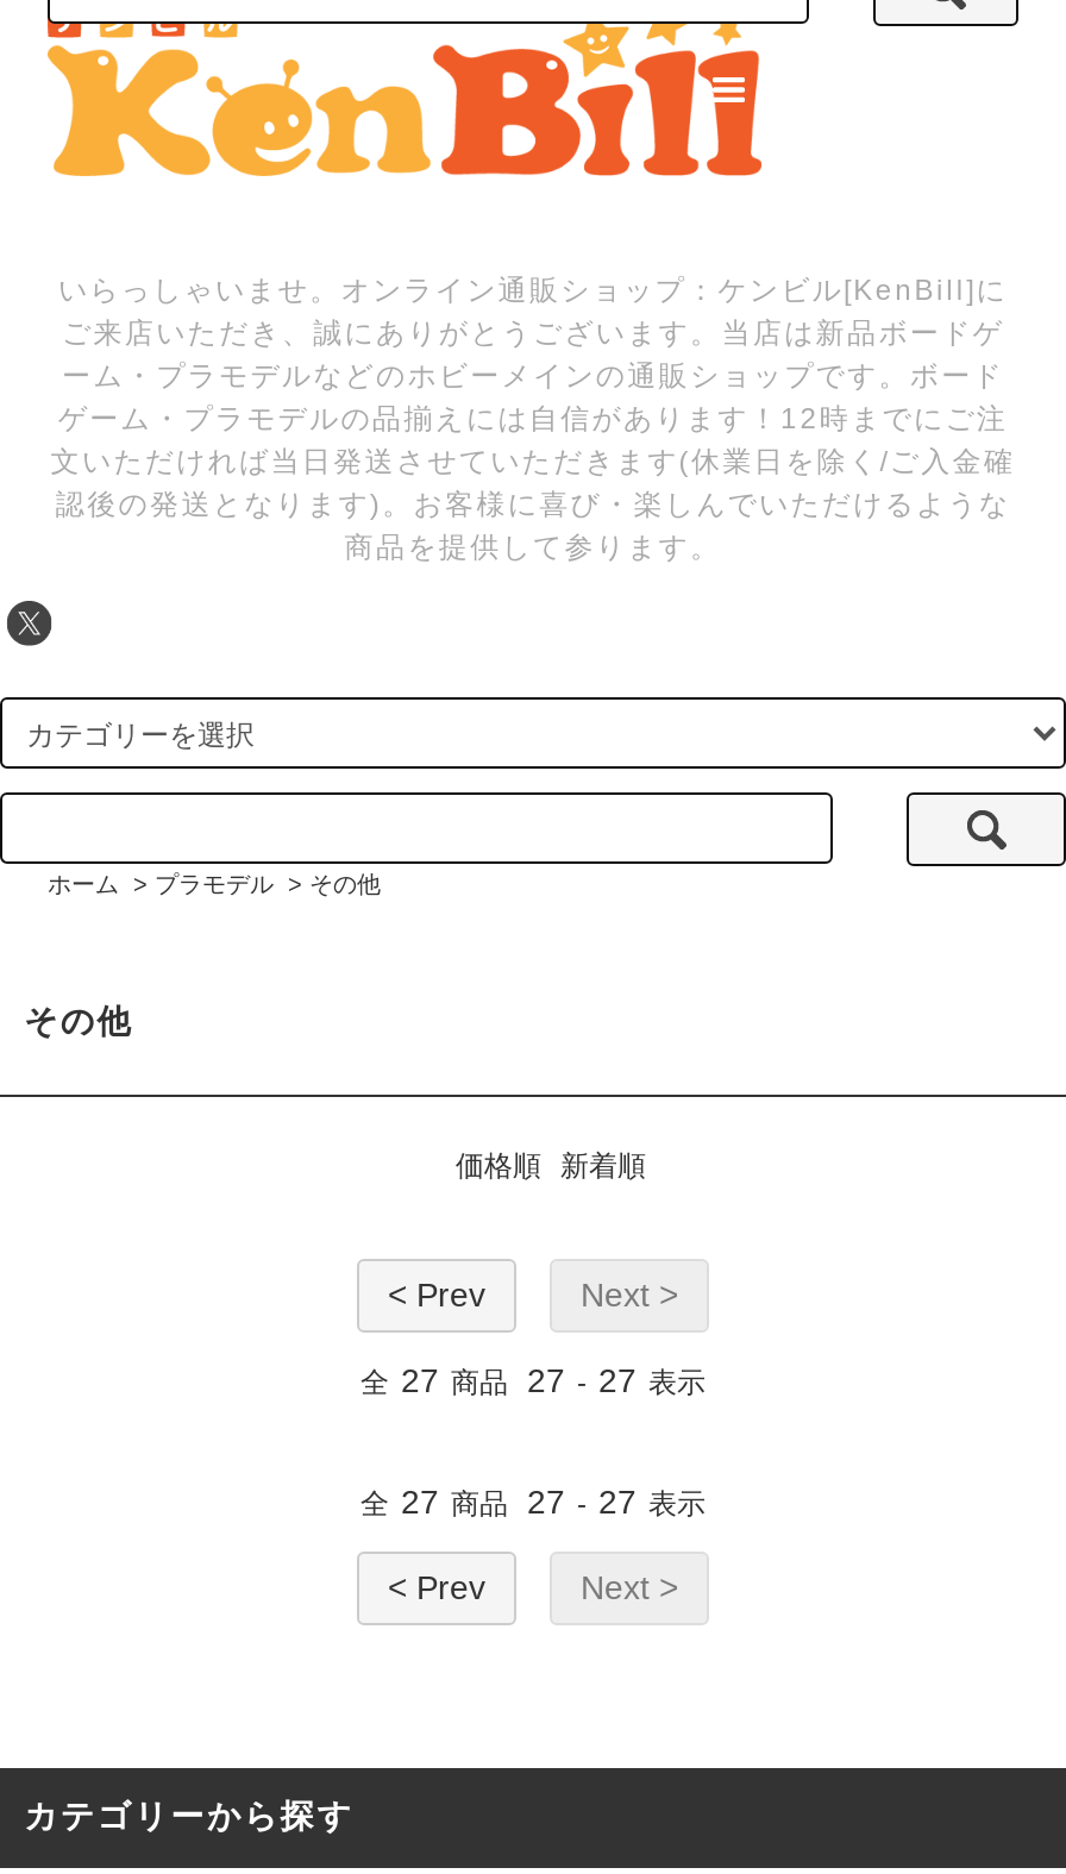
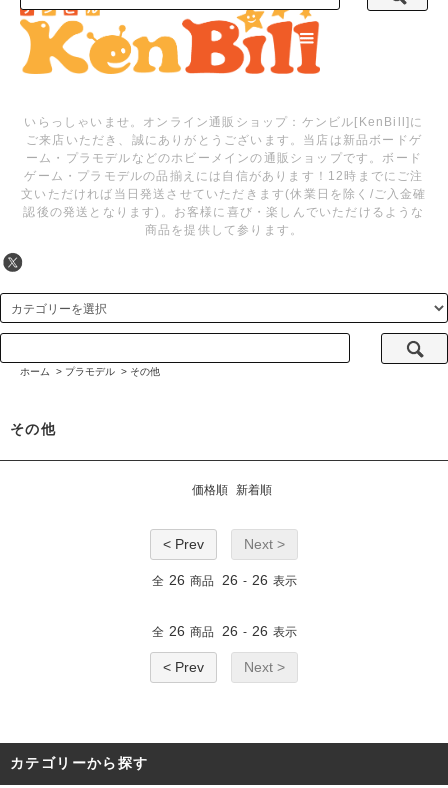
[360,1361,706,1399] 全 27 商品 27 - 27 表示 -> [151,572,296,588] 全 26 商品 26 - 26 表示
[360,1483,706,1521] 全 27 商品 27 - 27 表示 -> [151,623,296,639] 全 26 商品 26 - 26 表示

